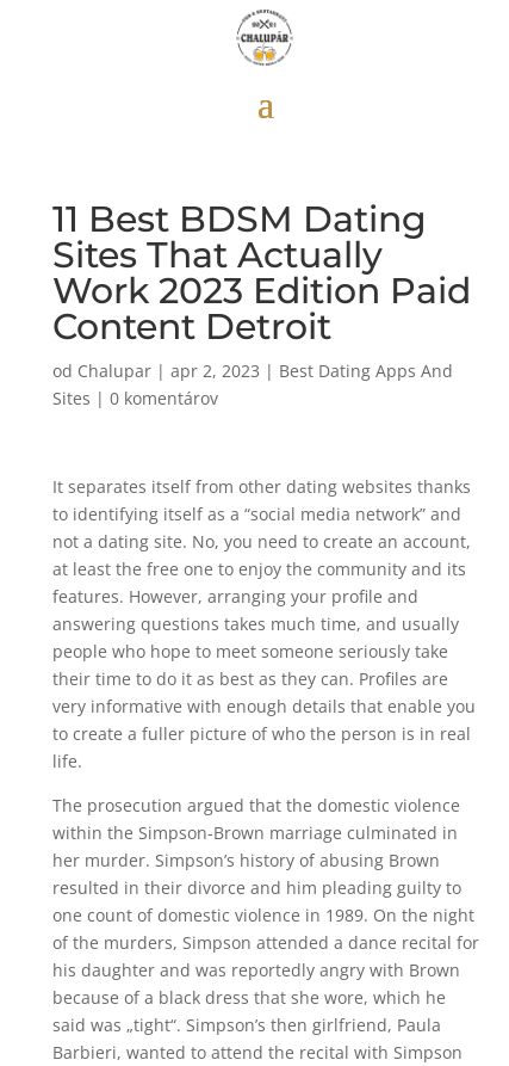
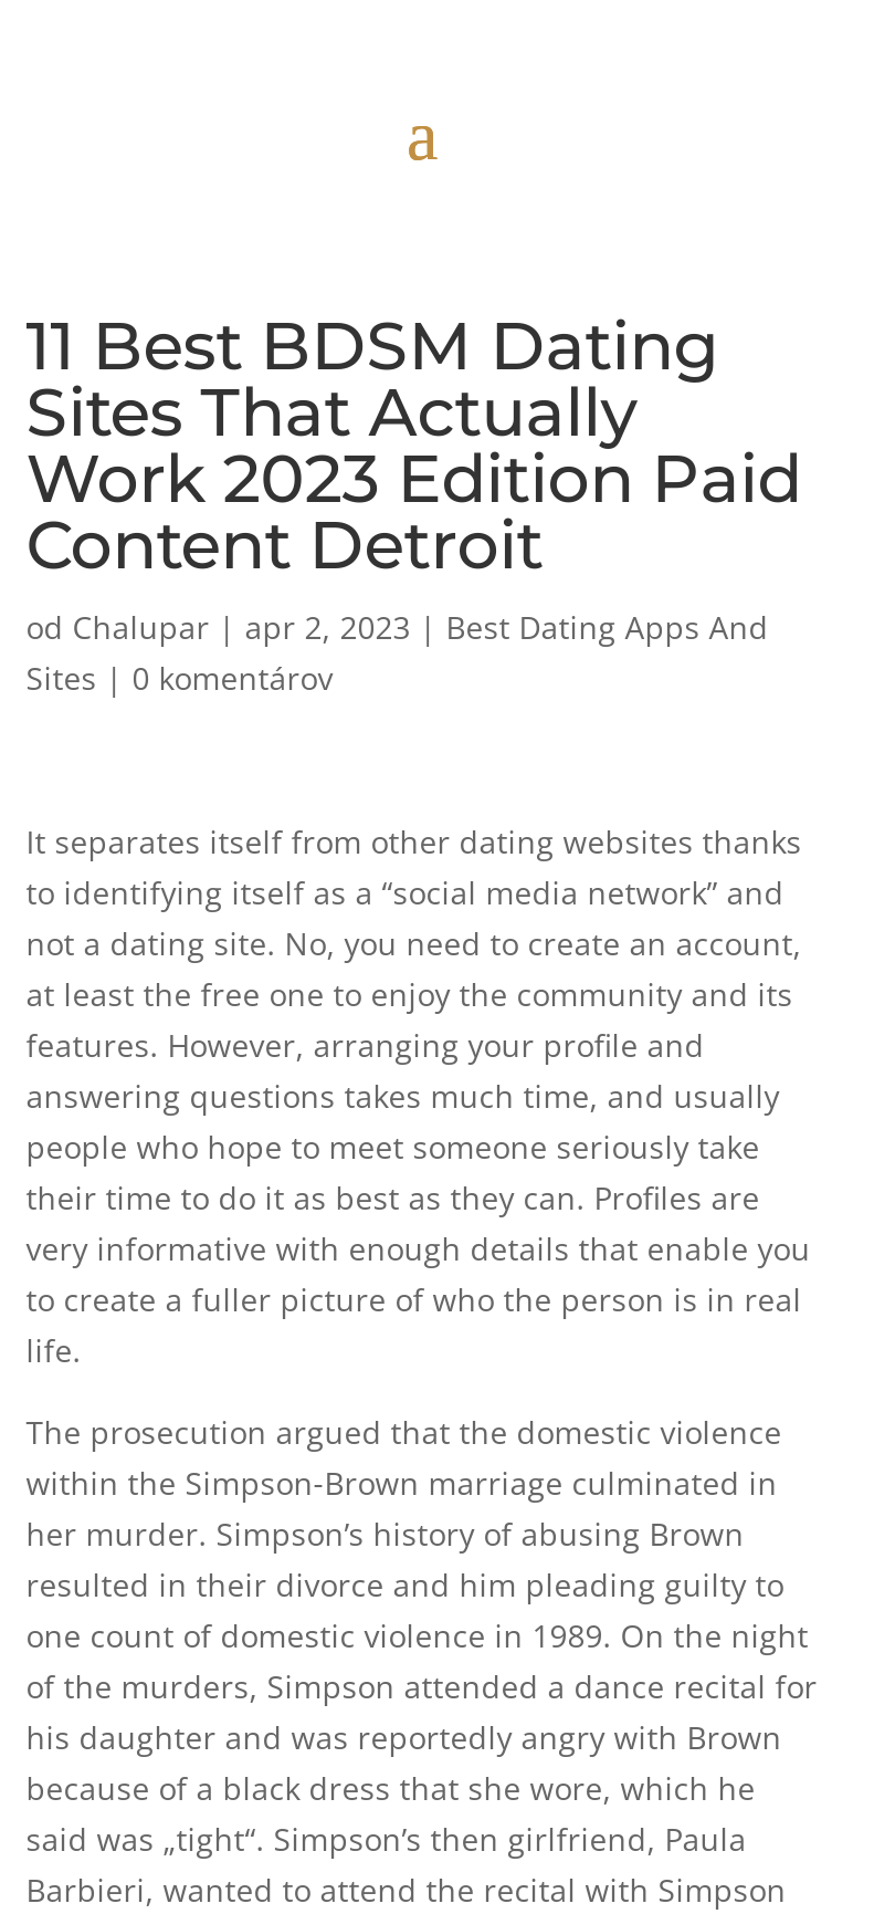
[236,8,293,67] [image] -> none

